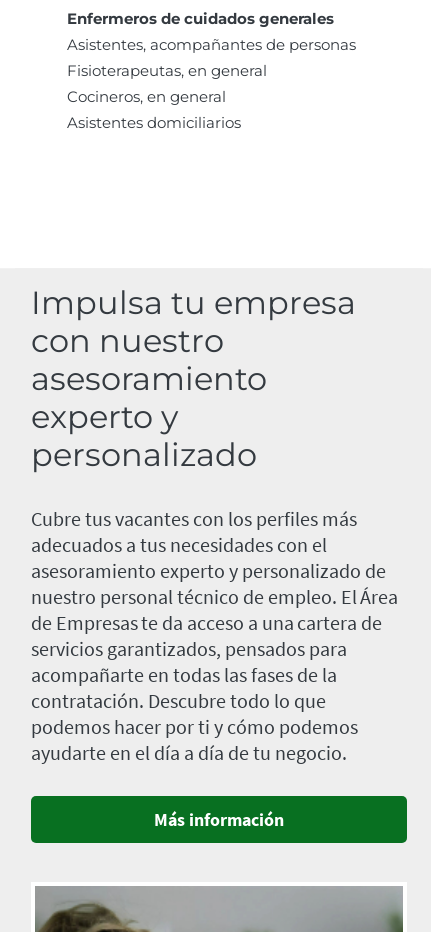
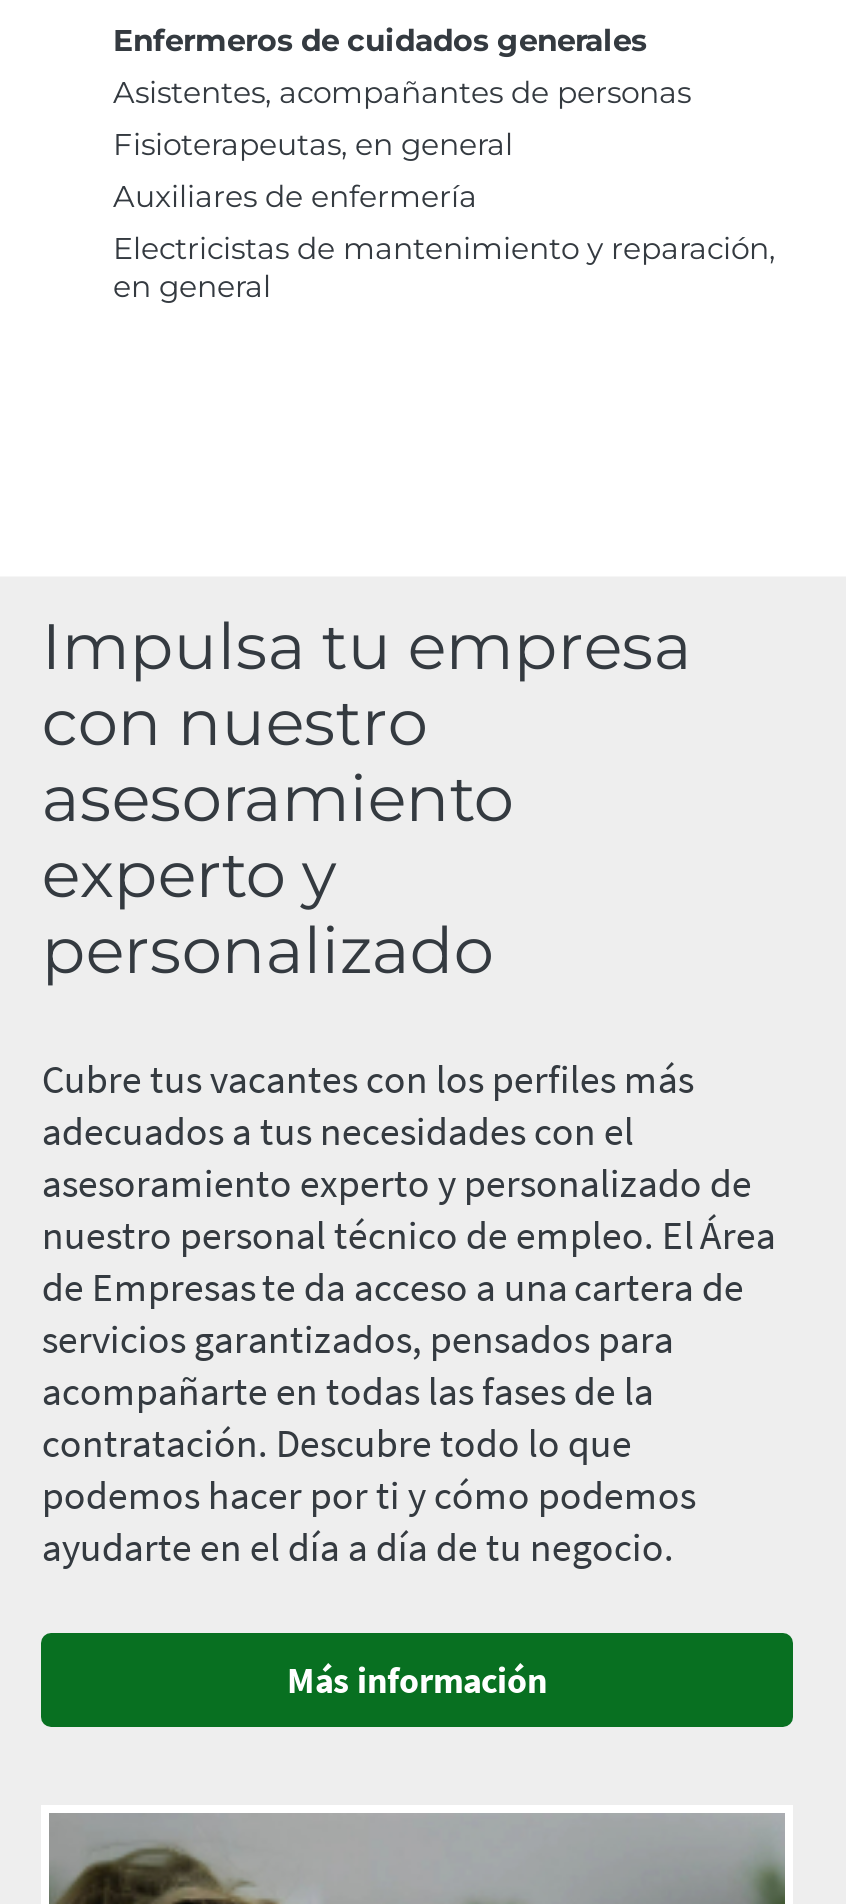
[67,87,241,132] Cocineros, en general | Asistentes domiciliarios -> [113,176,775,304] Auxiliares de enfermería | Electricistas de mantenimiento y reparación, | en general

